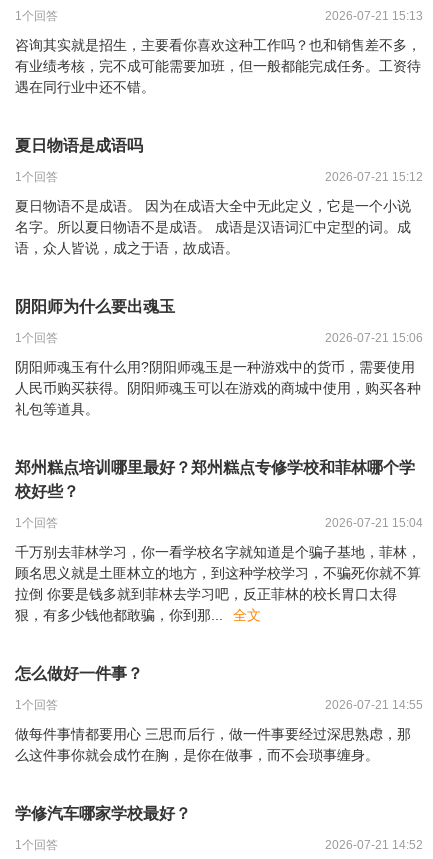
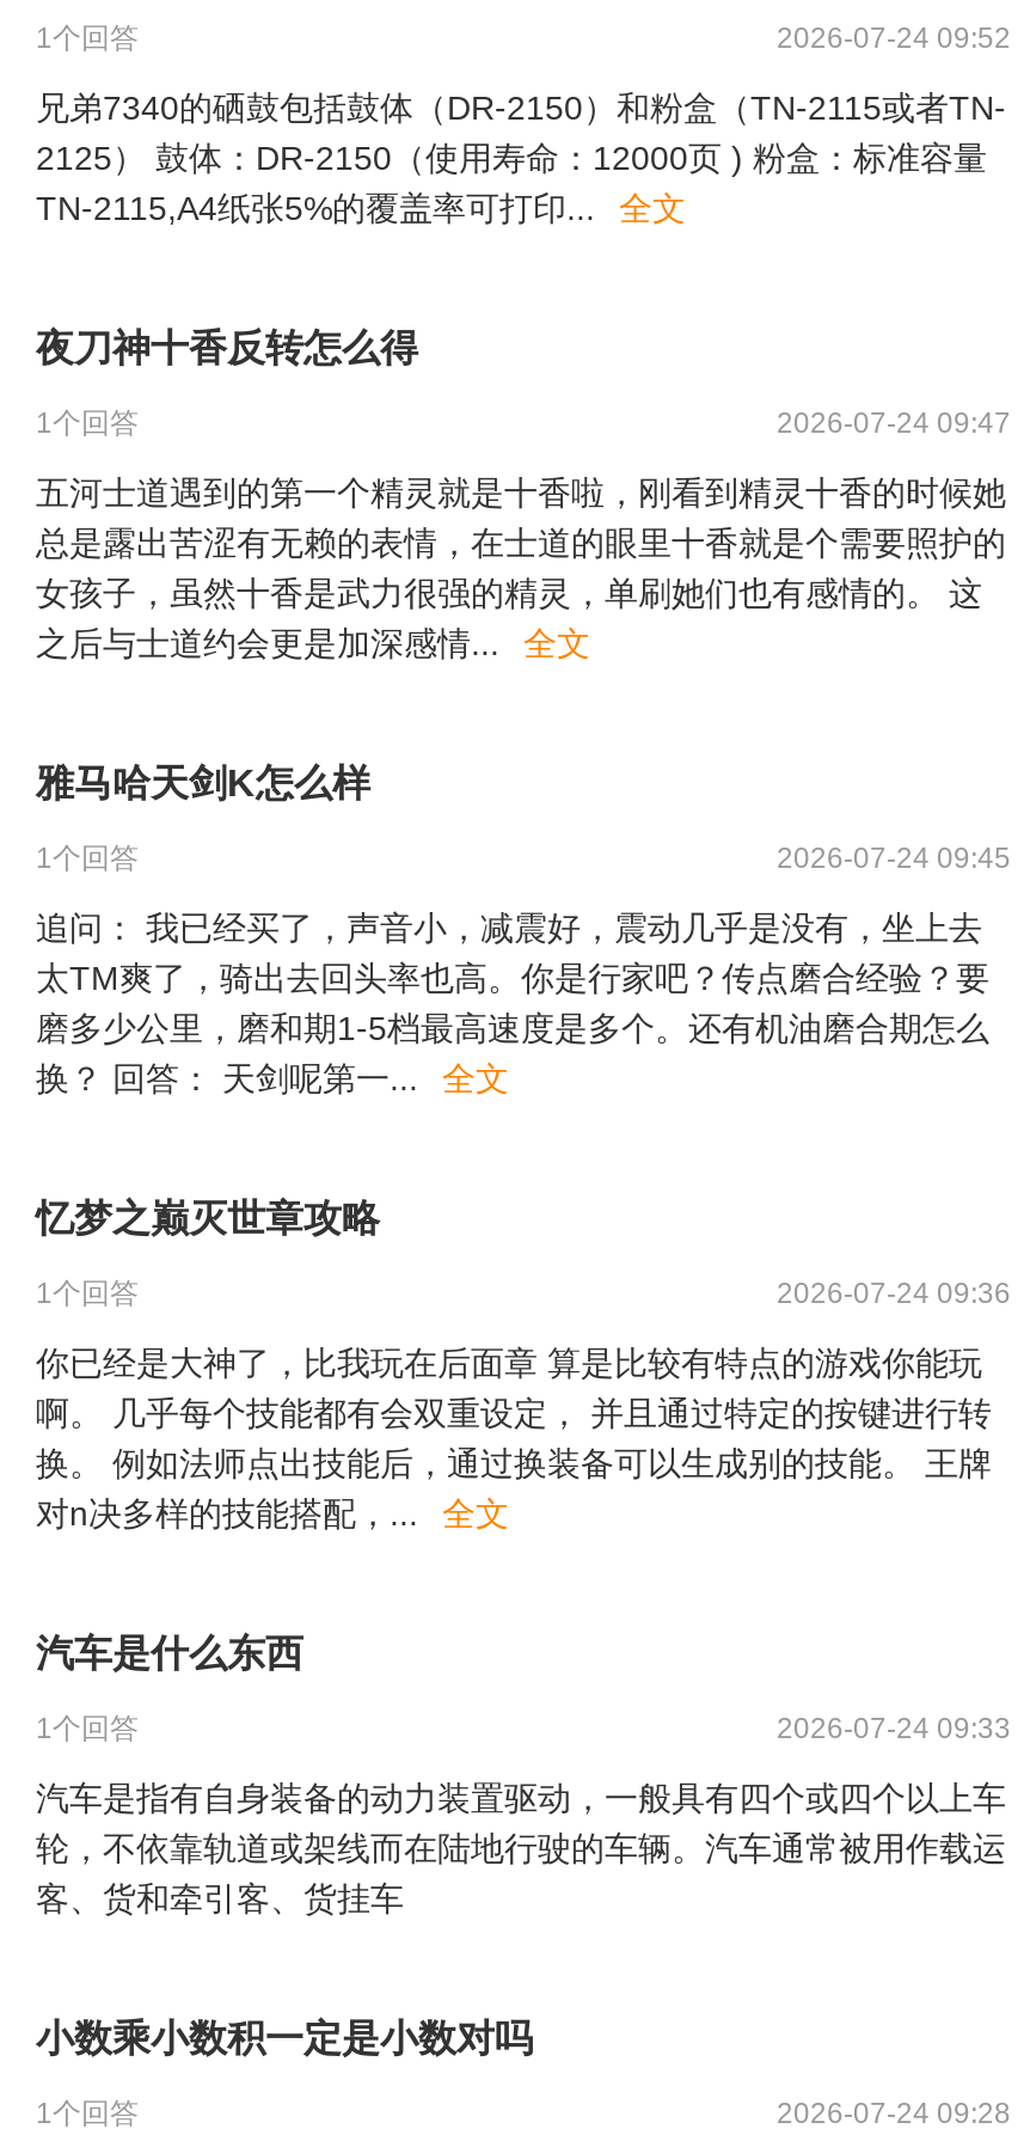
[325,9,423,23] 2026-07-21 15:13 -> [777,22,1011,55] 2026-07-24 09:52
[15,37,421,95] 咨询其实就是招生，主要看你喜欢这种工作吗？也和销售差不多， | 有业绩考核，完不成可能需要加班，但一般都能完成任务。工资待 | 遇在同行业中还不错。 -> [36,88,1006,227] 兄弟7340的硒鼓包括鼓体（DR-2150）和粉盒（TN-2115或者TN- | 2125） 鼓体：DR-2150（使用寿命：12000页 ) 粉盒：标准容量 | TN-2115,A4纸张5%的覆盖率可打印... | 全文
[15,137,143,154] 夏日物语是成语吗 -> [36,328,418,368] 夜刀神十香反转怎么得
[325,170,423,184] 2026-07-21 15:12 -> [777,406,1011,440] 2026-07-24 09:47
[15,198,411,256] 夏日物语不是成语。 因为在成语大全中无此定义，它是一个小说 | 名字。所以夏日物语不是成语。 成语是汉语词汇中定型的词。成 | 语，众人皆说，成之于语，故成语。 -> [36,473,1006,662] 五河士道遇到的第一个精灵就是十香啦，刚看到精灵十香的时候她 | 总是露出苦涩有无赖的表情，在士道的眼里十香就是个需要照护的 | 女孩子，虽然十香是武力很强的精灵，单刷她们也有感情的。 这 | 之后与士道约会更是加深感情... | 全文
[15,298,175,315] 阴阳师为什么要出魂玉 -> [36,763,370,803] 雅马哈天剑K怎么样
[325,331,423,345] 2026-07-21 15:06 -> [777,842,1011,875] 2026-07-24 09:45
[15,359,421,417] 阴阳师魂玉有什么用?阴阳师魂玉是一种游戏中的货币，需要使用 | 人民币购买获得。阴阳师魂玉可以在游戏的商城中使用，购买各种 | 礼包等道具。 -> [36,909,989,1097] 追问： 我已经买了，声音小，减震好，震动几乎是没有，坐上去 | 太TM爽了，骑出去回头率也高。你是行家吧？传点磨合经验？要 | 磨多少公里，磨和期1-5档最高速度是多个。还有机油磨合期怎么 | 换？ 回答： 天剑呢第一... | 全文
[15,459,415,500] 郑州糕点培训哪里最好？郑州糕点专修学校和菲林哪个学 | 校好些？ -> [36,1198,380,1238] 忆梦之巅灭世章攻略
[325,516,423,530] 2026-07-21 15:04 -> [777,1277,1011,1310] 2026-07-24 09:36
[15,544,421,623] 千万别去菲林学习，你一看学校名字就知道是个骗子基地，菲林， | 顾名思义就是土匪林立的地方，到这种学校学习，不骗死你就不算 | 拉倒 你要是钱多就到菲林去学习吧，反正菲林的校长胃口太得 | 狠，有多少钱他都敢骗，你到那... -> [36,1344,992,1533] 你已经是大神了，比我玩在后面章 算是比较有特点的游戏你能玩 | 啊。 几乎每个技能都有会双重设定， 并且通过特定的按键进行转 | 换。 例如法师点出技能后，通过换装备可以生成别的技能。 王牌 | 对n决多样的技能搭配，...
[15,665,143,682] 怎么做好一件事？ -> [36,1633,304,1674] 汽车是什么东西
[325,698,423,712] 2026-07-21 14:55 -> [777,1712,1011,1745] 2026-07-24 09:33
[15,726,411,763] 做每件事情都要用心 三思而后行，做一件事要经过深思熟虑，那 | 么这件事你就会成竹在胸，是你在做事，而不会琐事缠身。 -> [36,1779,1006,1917] 汽车是指有自身装备的动力装置驱动，一般具有四个或四个以上车 | 轮，不依靠轨道或架线而在陆地行驶的车辆。汽车通常被用作载运 | 客、货和牵引客、货挂车
[15,805,191,822] 学修汽车哪家学校最好？ -> [36,2018,533,2059] 小数乘小数积一定是小数对吗
[325,838,423,852] 2026-07-21 14:52 -> [777,2097,1011,2130] 2026-07-24 09:28

